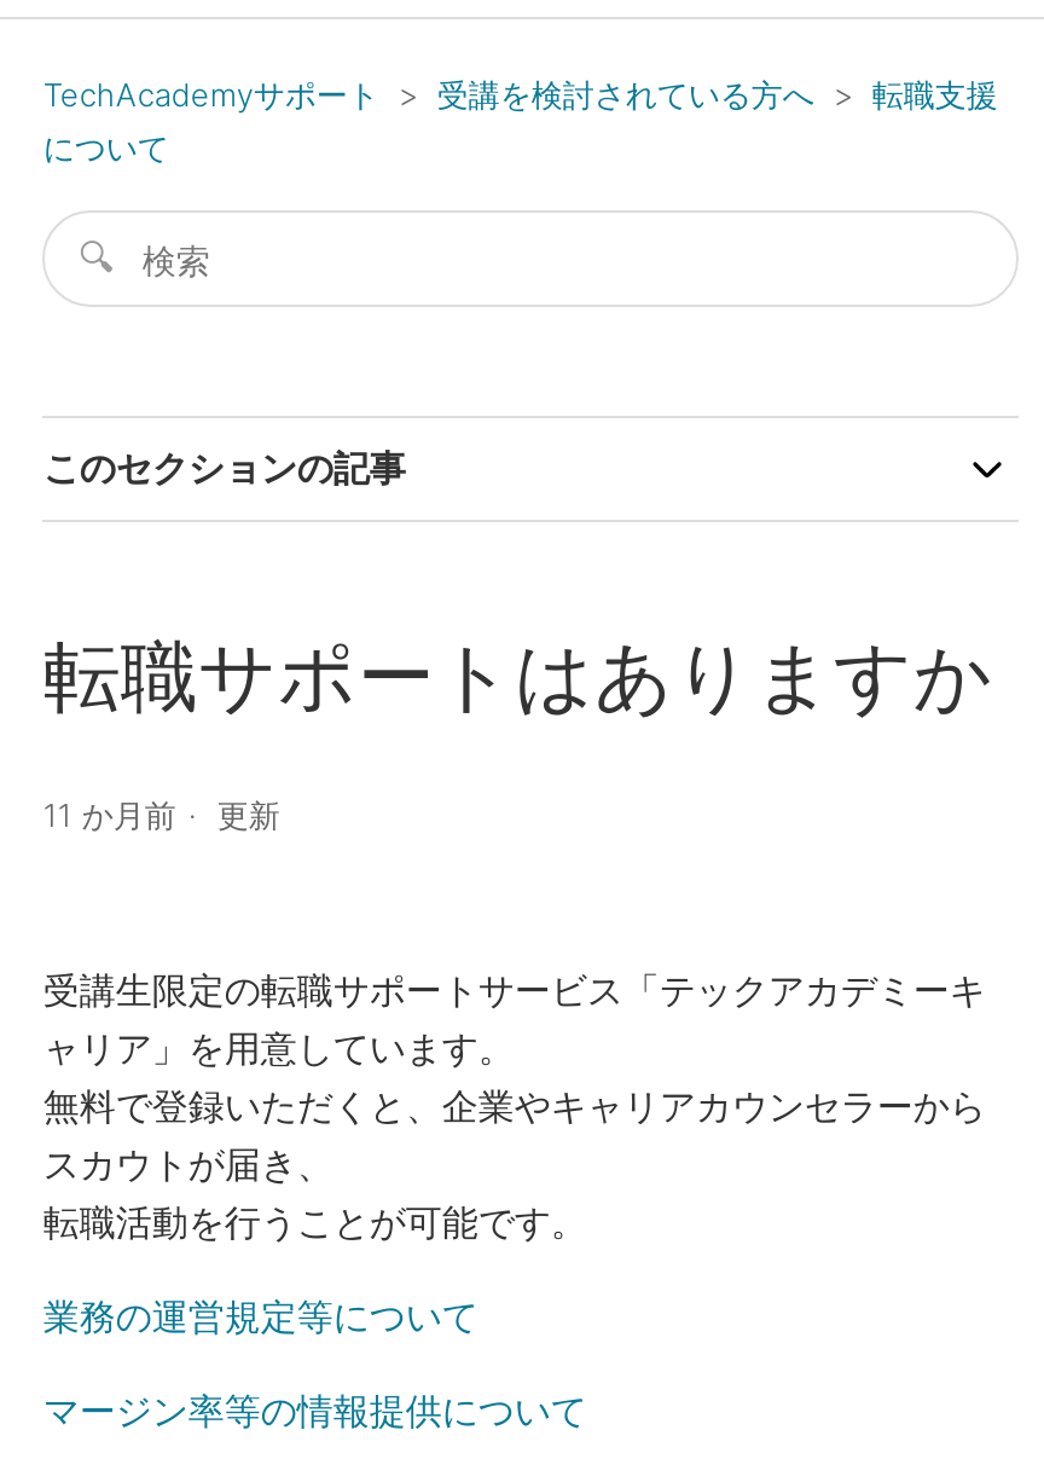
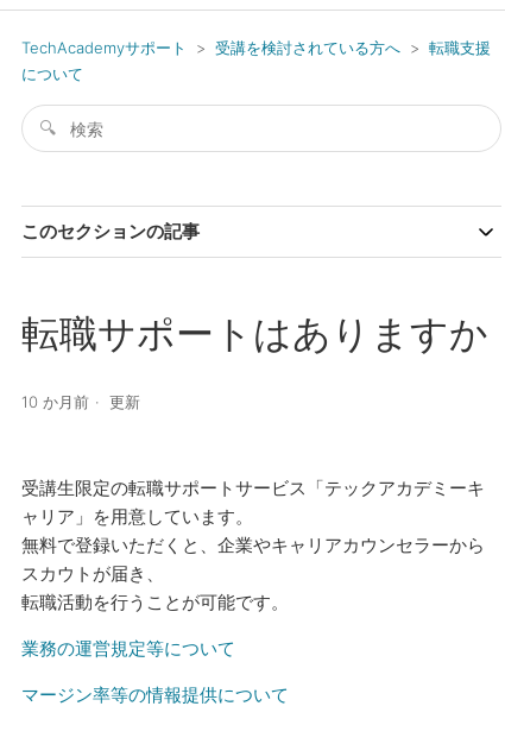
[43,796,280,835] 11 か月前 更新 -> [22,393,141,412] 10 か月前 更新

